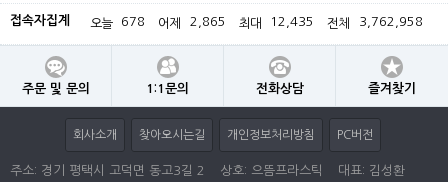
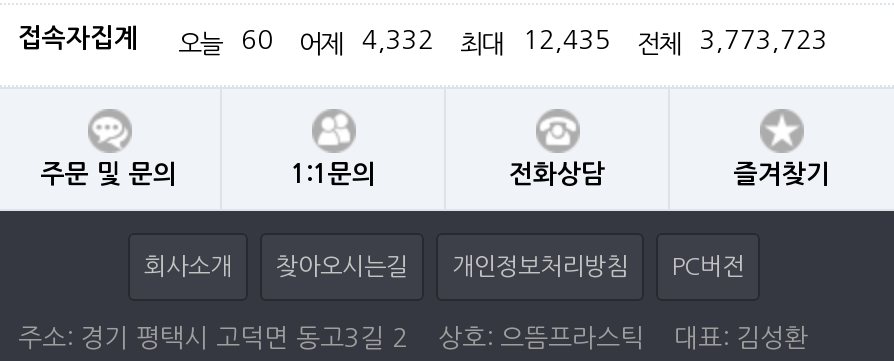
[121,15,145,28] 678 -> [241,26,273,52] 60
[190,15,226,28] 2,865 -> [362,26,434,52] 4,332
[359,15,423,28] 3,762,958 -> [700,26,828,52] 3,773,723

